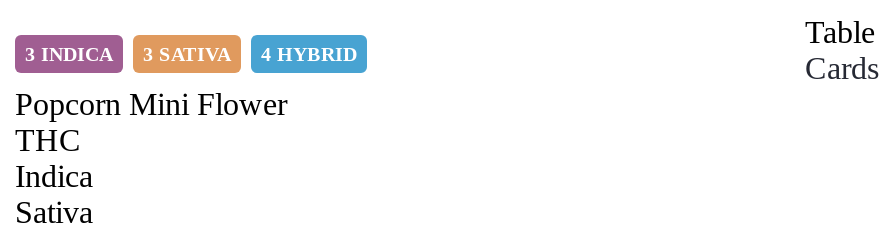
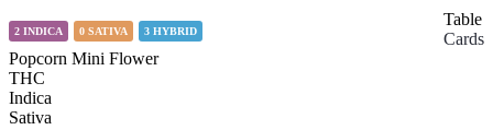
[25,43,113,65] 3 INDICA -> [14,25,63,37] 2 INDICA
[143,43,231,65] 3 SATIVA -> [79,25,128,37] 0 SATIVA
[261,43,357,65] 4 HYBRID -> [144,25,197,37] 3 HYBRID

